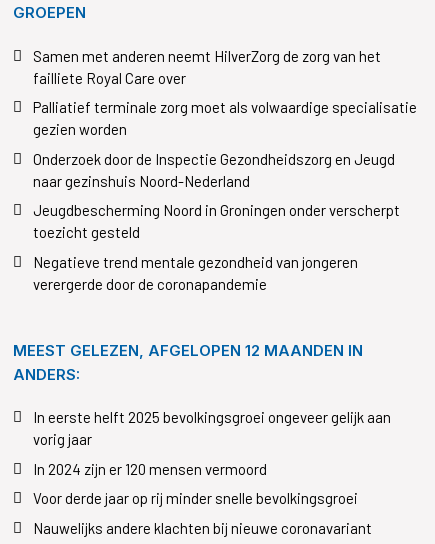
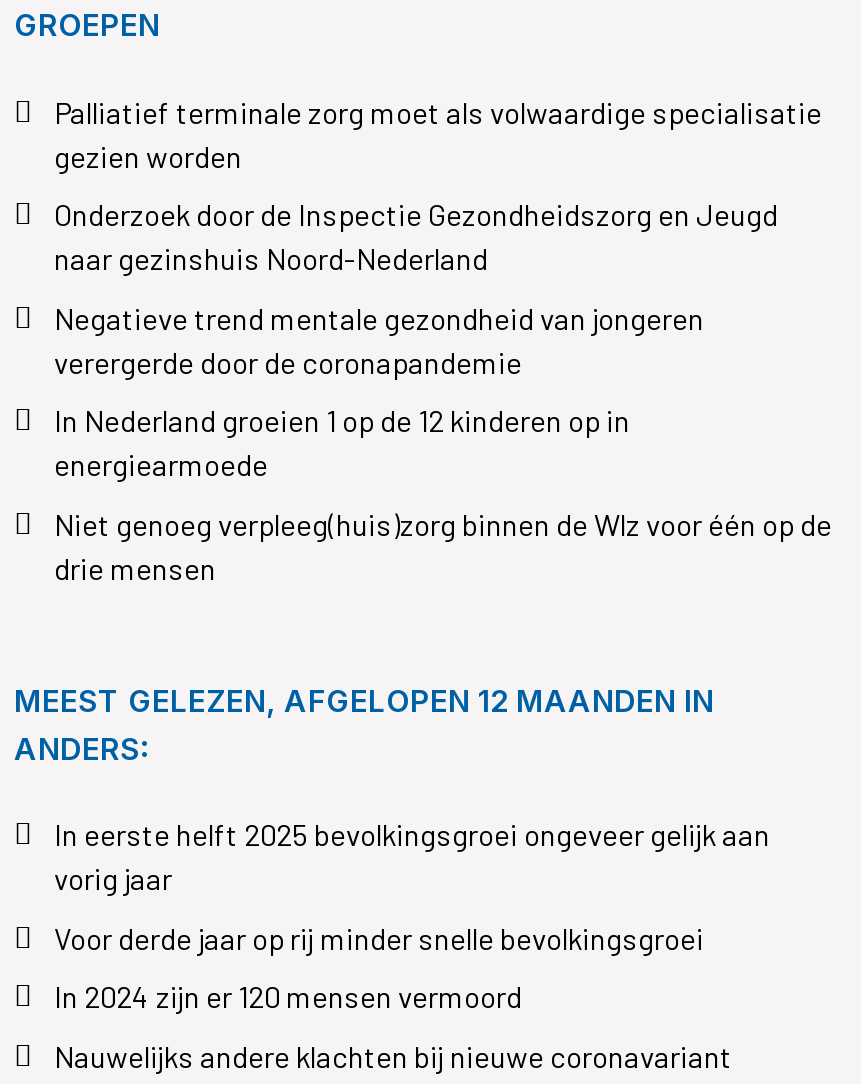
[33,47,381,87] Samen met anderen neemt HilverZorg de zorg van het | failliete Royal Care over -> none
moved [33,98,417,190] -> [54,94,822,276]: Palliatief terminale zorg moet als volwaardige specialisatie | gezien worden | Onderzoek door de Inspectie Gezondheidszorg en Jeugd | naar gezinshuis Noord-Nederland
[33,201,400,241] Jeugdbescherming Noord in Groningen onder verscherpt | toezicht gesteld -> none
moved [33,253,358,293] -> [54,300,704,380]: Negatieve trend mentale gezondheid van jongeren | verergerde door de coronapandemie
none -> [54,402,832,586] In Nederland groeien 1 op de 12 kinderen op in | energiearmoede | Niet genoeg verpleeg(huis)zorg binnen de Wlz voor één op de | drie mensen
moved [33,460,267,478] -> [54,978,522,1014]: In 2024 zijn er 120 mensen vermoord
moved [33,489,358,507] -> [54,920,704,956]: Voor derde jaar op rij minder snelle bevolkingsgroei

